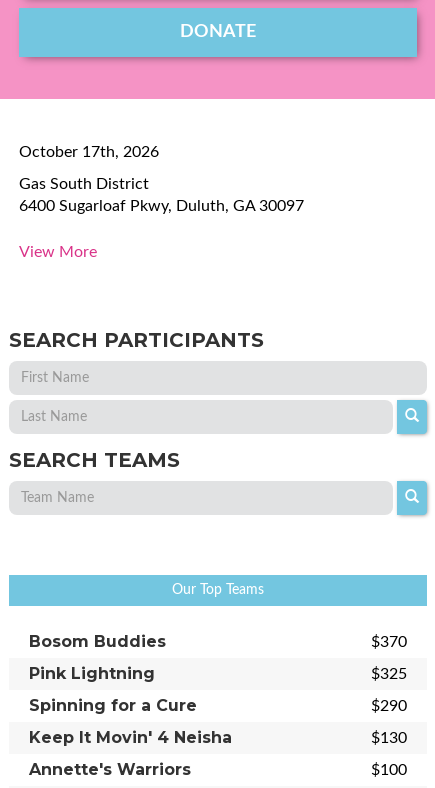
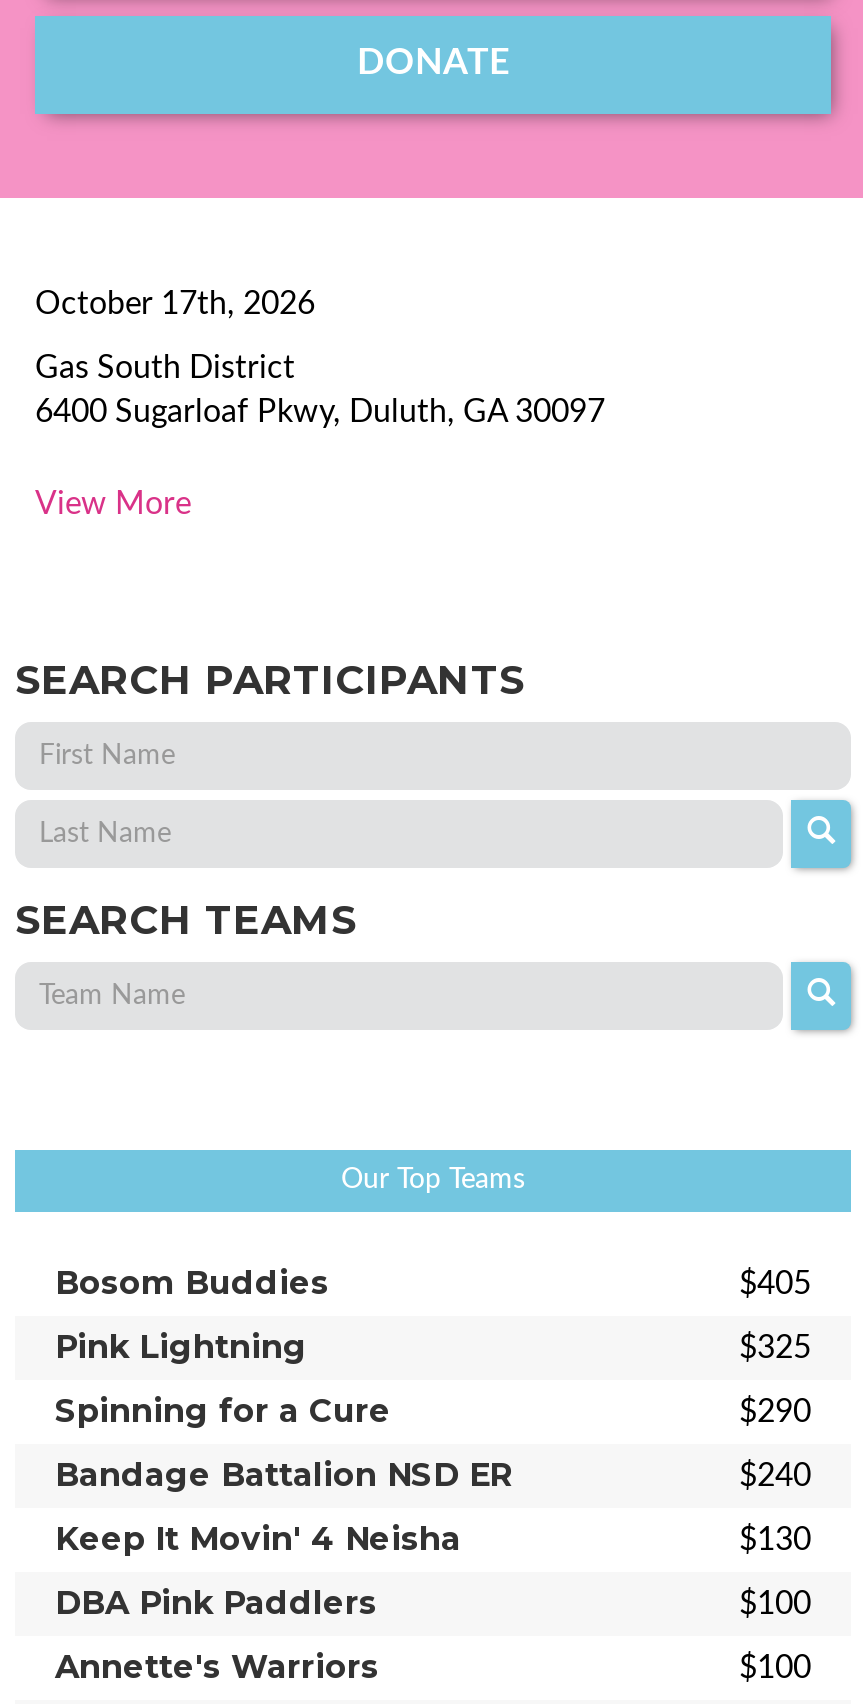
[371,634,407,650] $370 -> [739,1269,811,1301] $405
none -> [55,1457,811,1495] Bandage Battalion NSD ER | $240
none -> [55,1585,811,1623] DBA Pink Paddlers | $100

